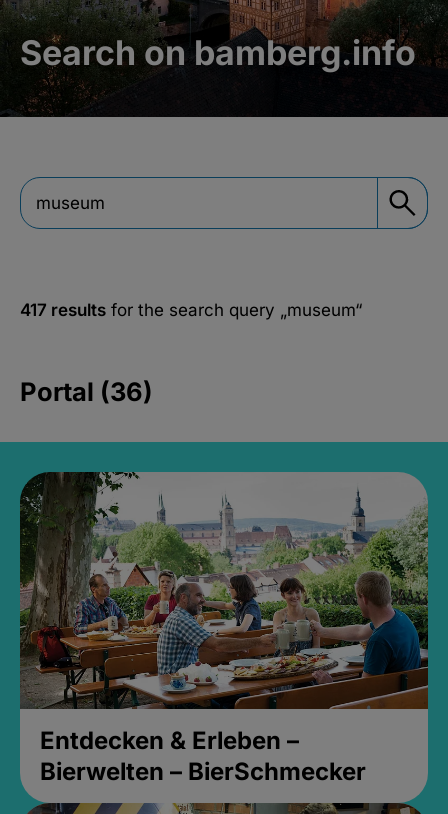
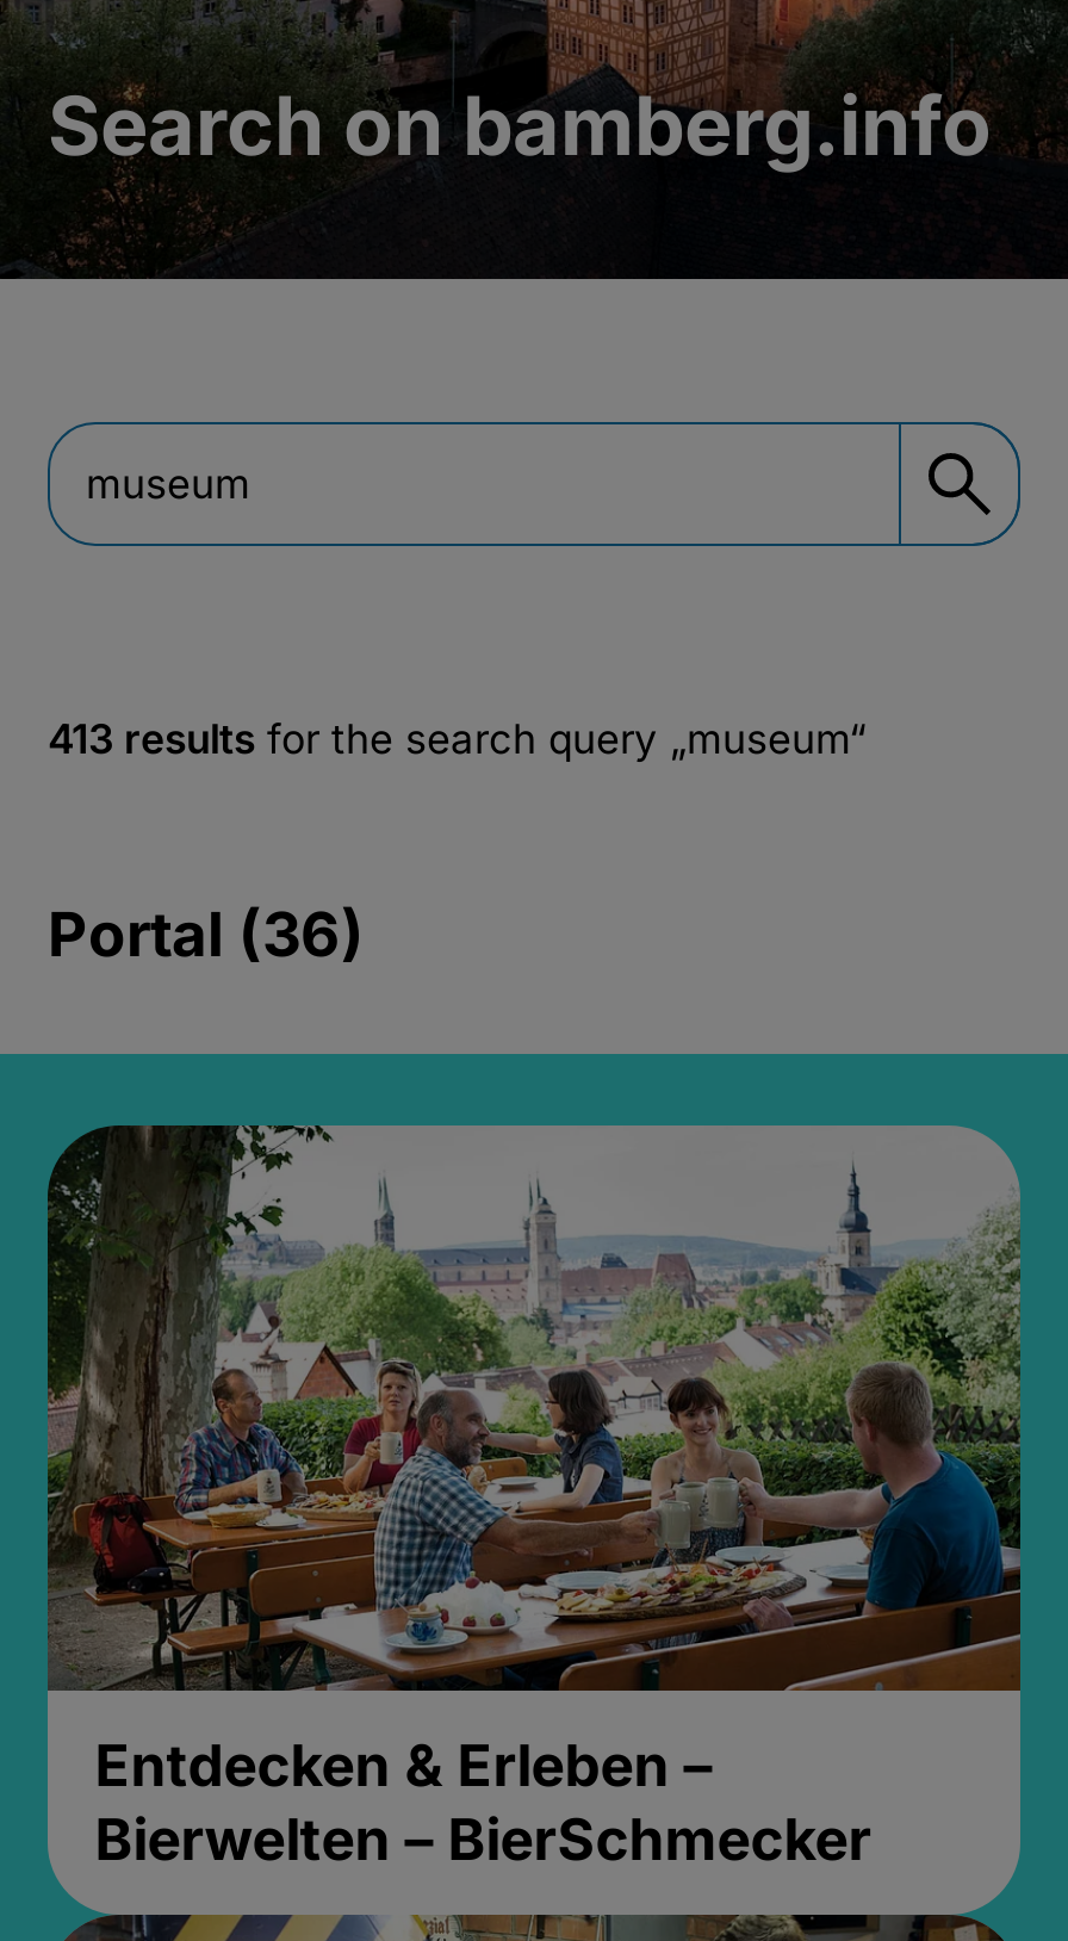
[20,299,362,319] 417 results for the search query „museum“ -> [48,714,865,762] 413 results for the search query „museum“

